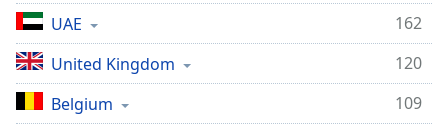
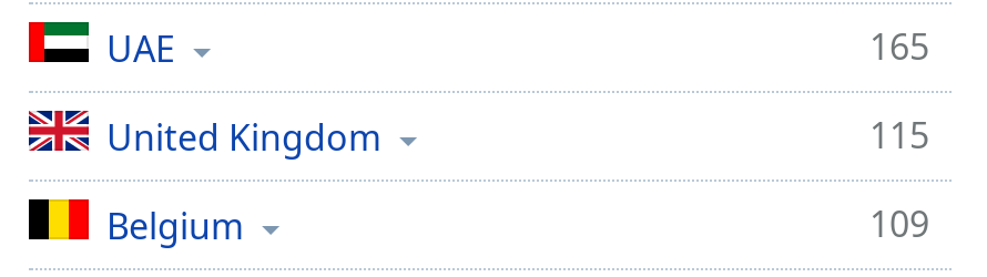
[395,12,422,34] 162 -> [869,22,929,71] 165
[395,52,422,74] 120 -> [869,111,929,160] 115

